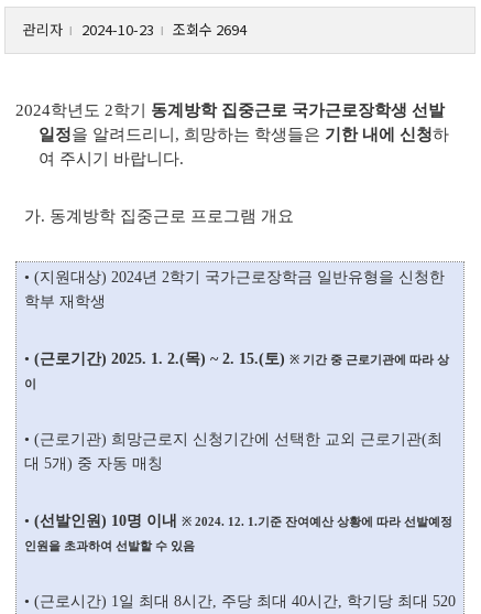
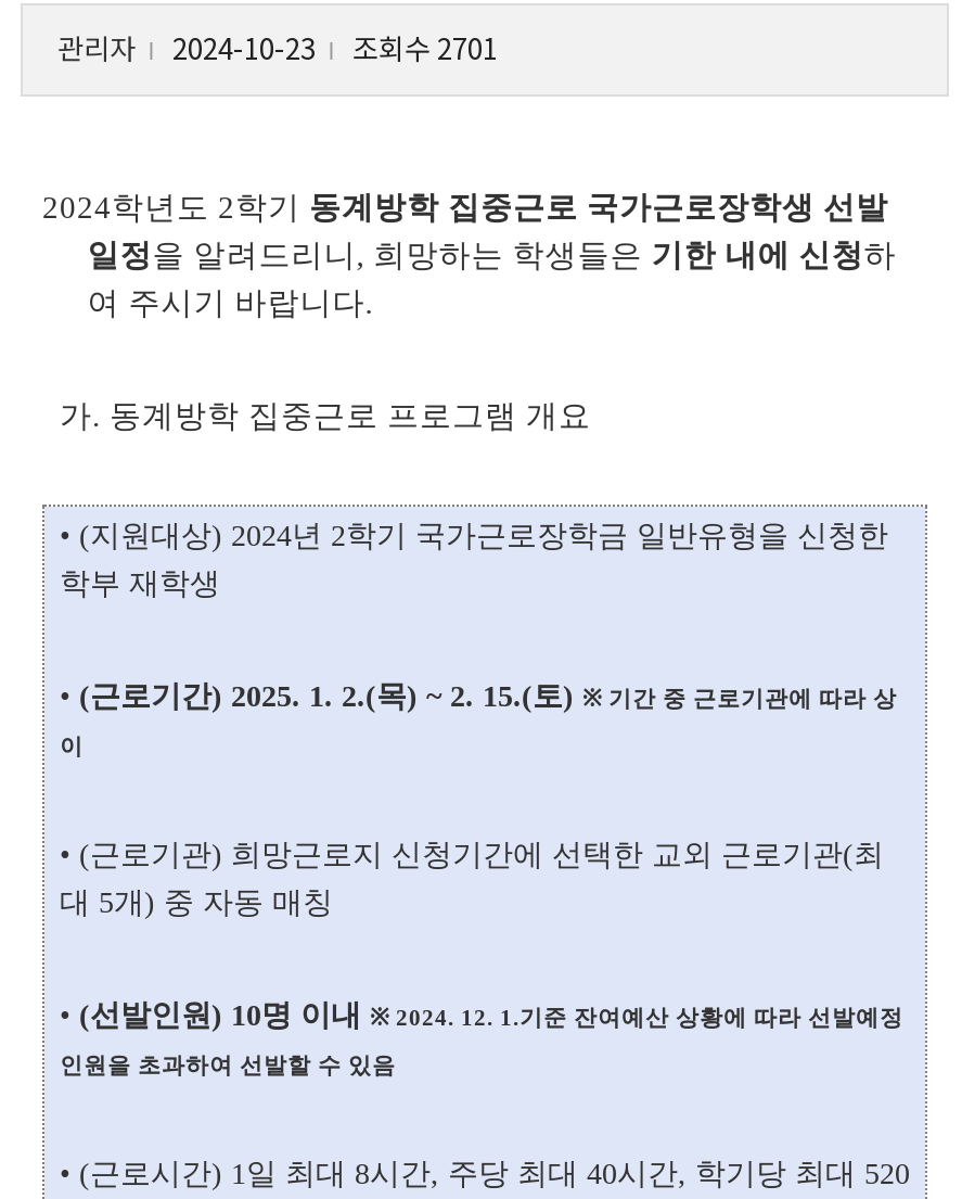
[23,19,247,40] 관리자 2024-10-23 조회수 2694 -> [57,27,498,68] 관리자 2024-10-23 조회수 2701

